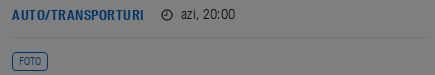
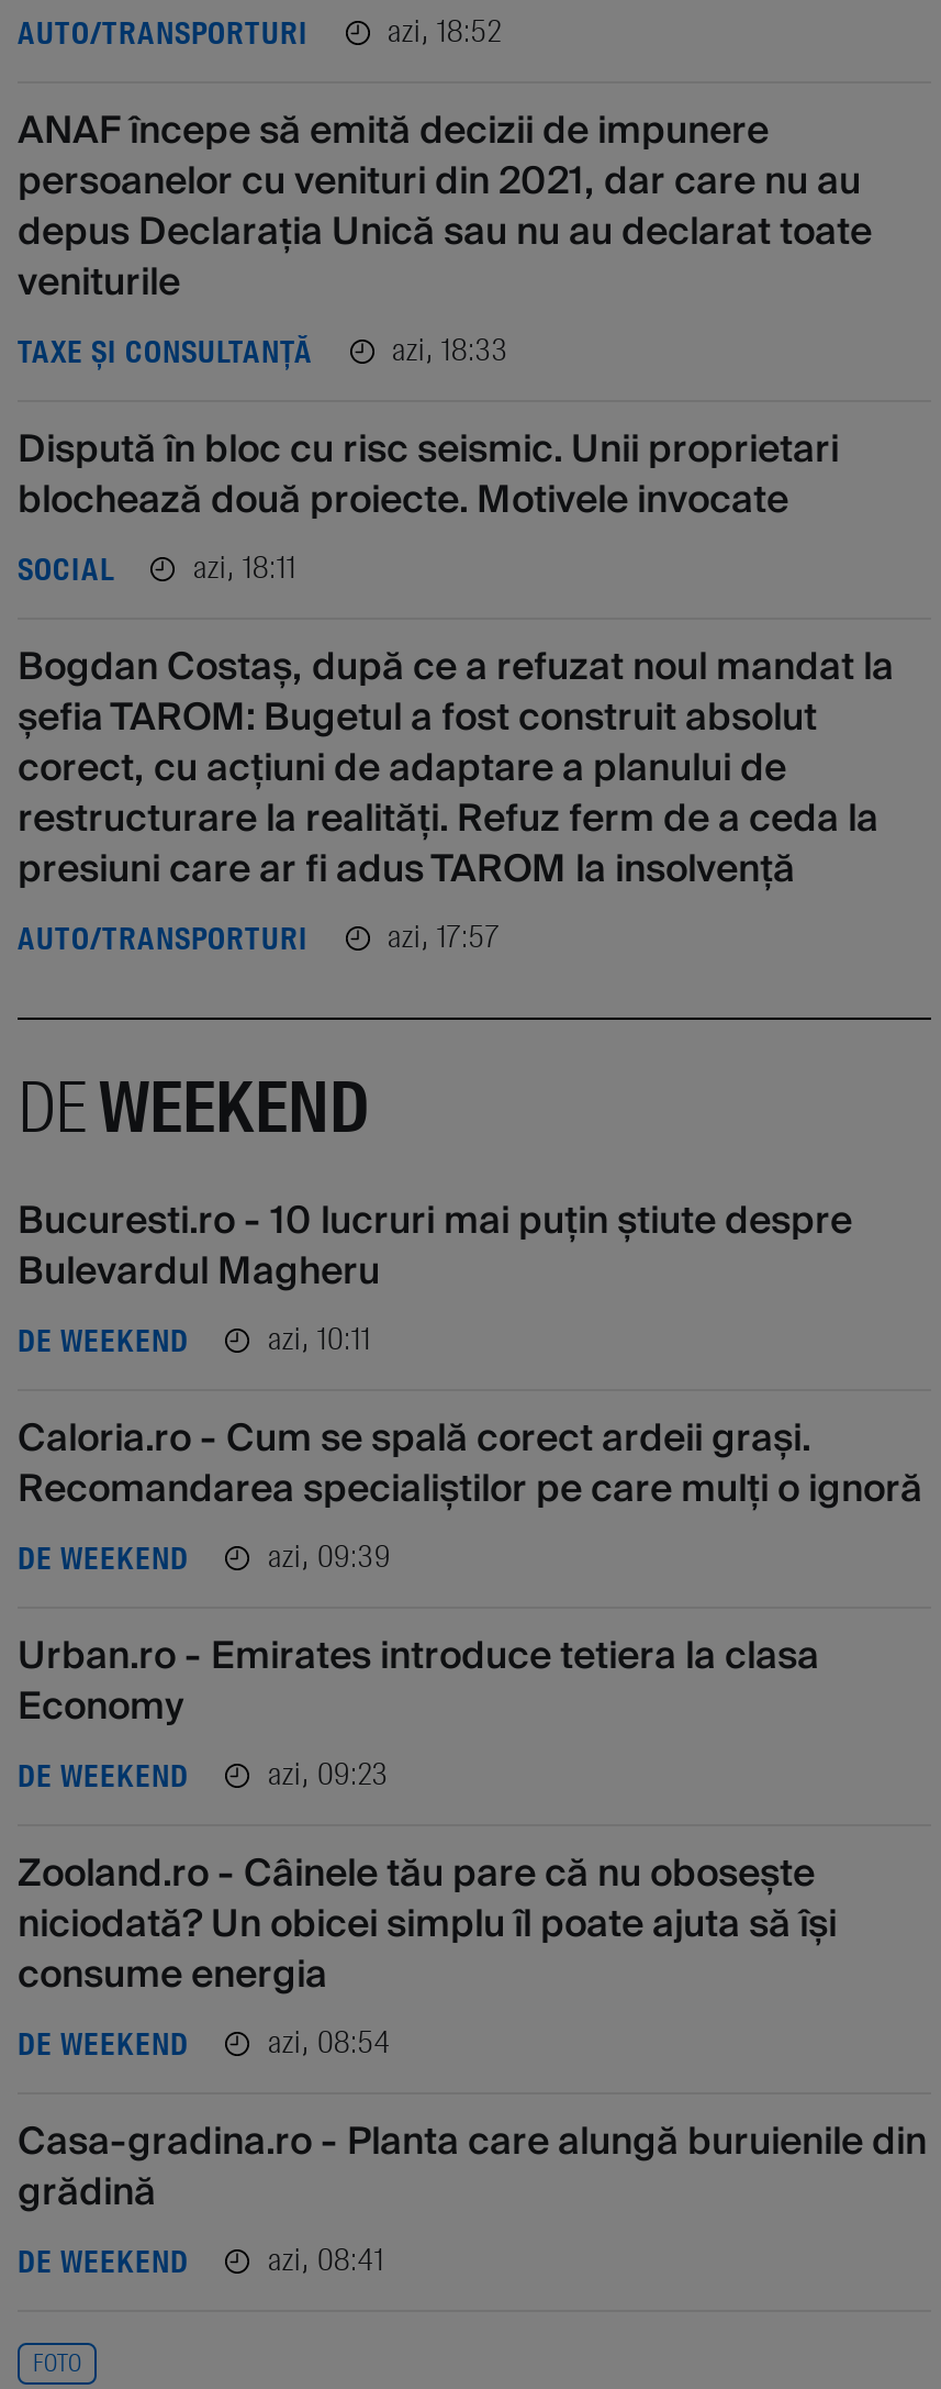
[180,5,235,23] azi, 20:00 -> [18,12,927,2281] azi, 18:52 | ANAF începe să emită decizii de impunere | persoanelor cu venituri din 2021, dar care nu au | depus Declarația Unică sau nu au declarat toate | veniturile | TAXE ȘI CONSULTANȚĂ | azi, 18:33 | Dispută în bloc cu risc seismic. Unii proprietari | blochează două proiecte. Motivele invocate | SOCIAL | azi, 18:11 | Bogdan Costaș, după ce a refuzat noul mandat la | șefia TAROM: Bugetul a fost construit absolut | corect, cu acțiuni de adaptare a planului de | restructurare la realități. Refuz ferm de a ceda la | presiuni care ar fi adus TAROM la insolvență | AUTO/TRANSPORTURI | azi, 17:57 | DEWEEKEND | Bucuresti.ro - 10 lucruri mai puțin știute despre | Bulevardul Magheru | DE WEEKEND | azi, 10:11 | Caloria.ro - Cum se spală corect ardeii grași. | Recomandarea specialiștilor pe care mulți o ignoră | DE WEEKEND | azi, 09:39 | Urban.ro - Emirates introduce tetiera la clasa | Economy | DE WEEKEND | azi, 09:23 | Zooland.ro - Câinele tău pare că nu obosește | niciodată? Un obicei simplu îl poate ajuta să își | consume energia | DE WEEKEND | azi, 08:54 | Casa-gradina.ro - Planta care alungă buruienile din | grădină | DE WEEKEND | azi, 08:41

